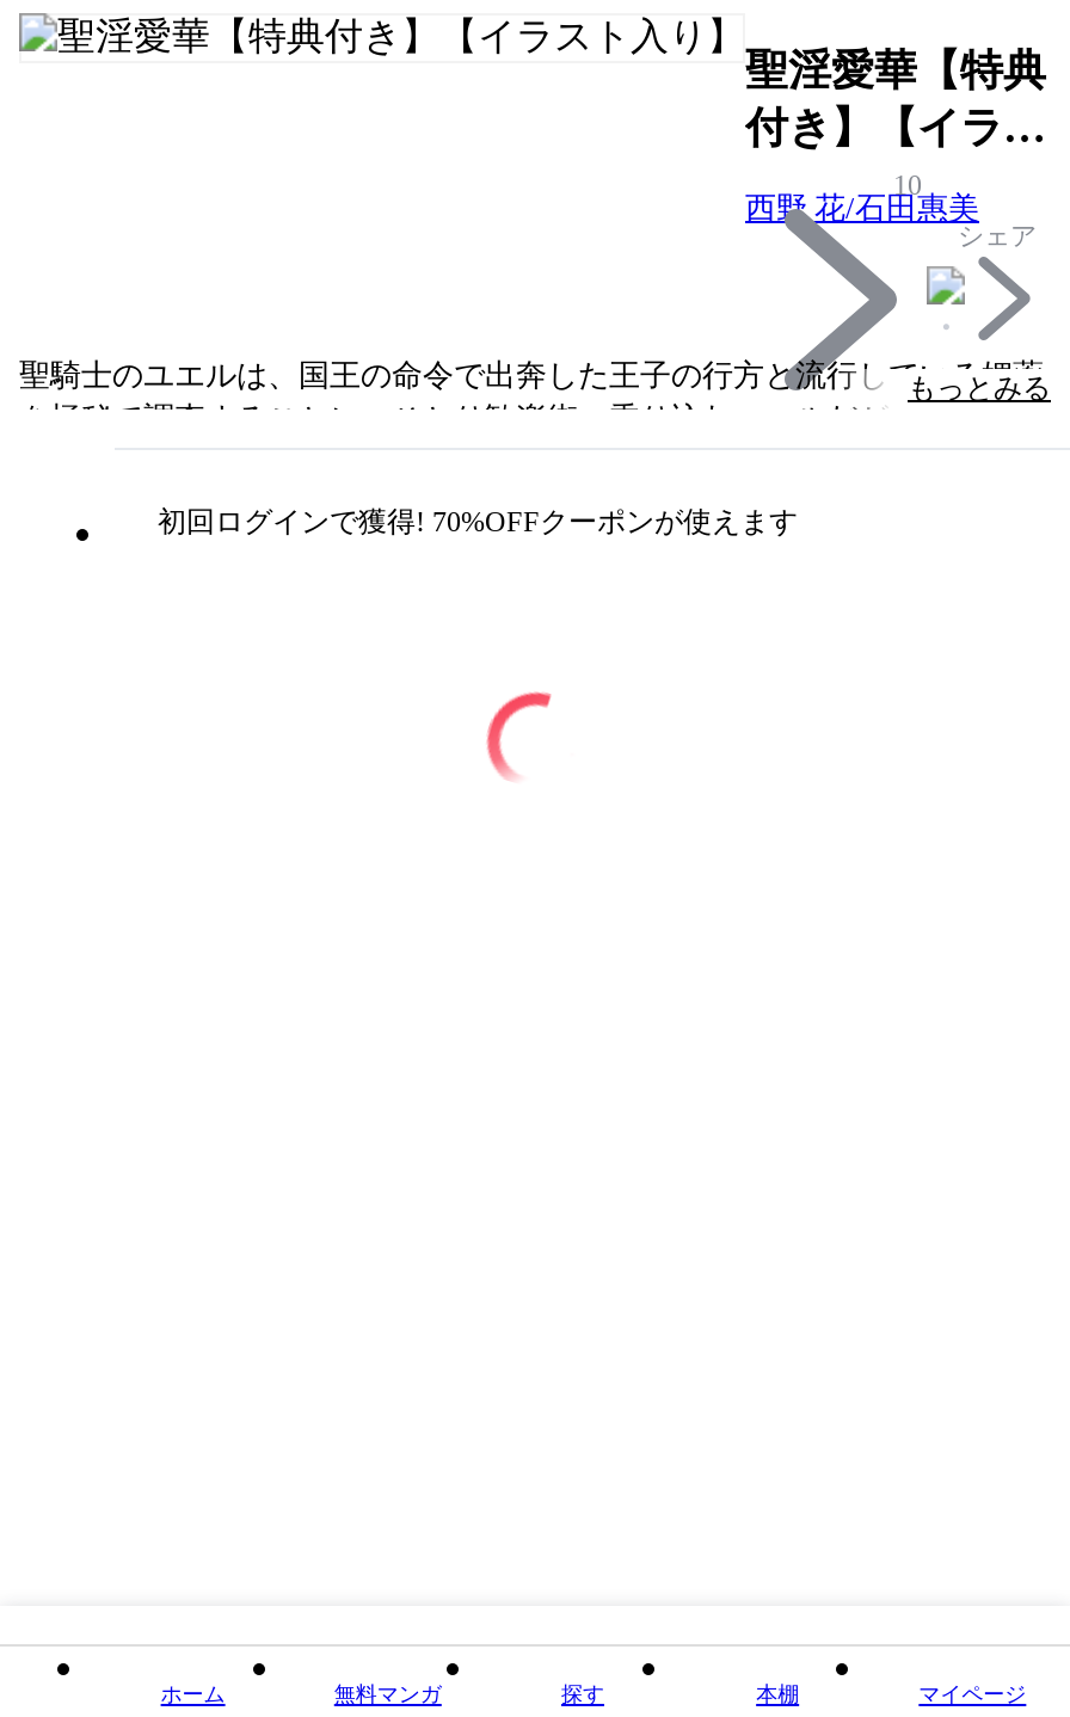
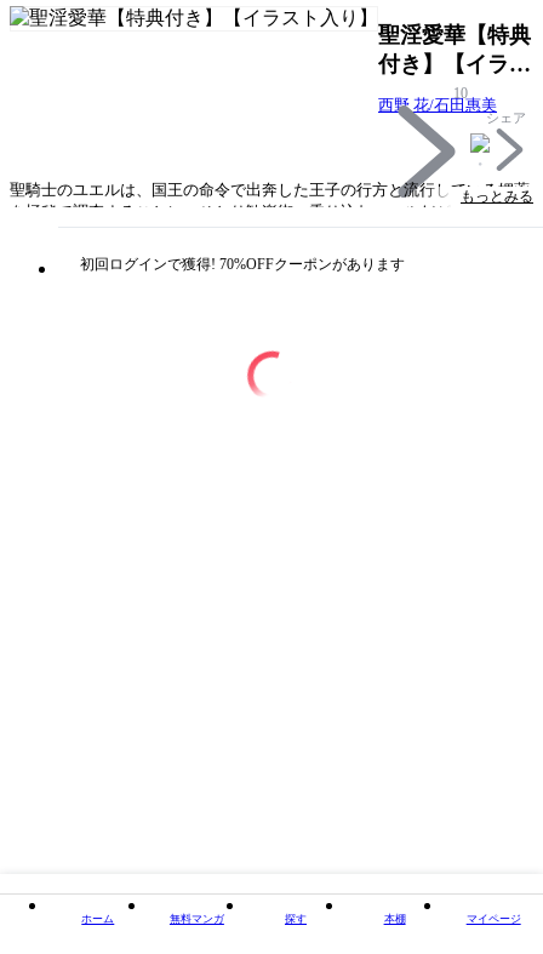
[158,505,798,538] 初回ログインで獲得! 70%OFFクーポンが使えます -> [80,256,405,273] 初回ログインで獲得! 70%OFFクーポンがあります

